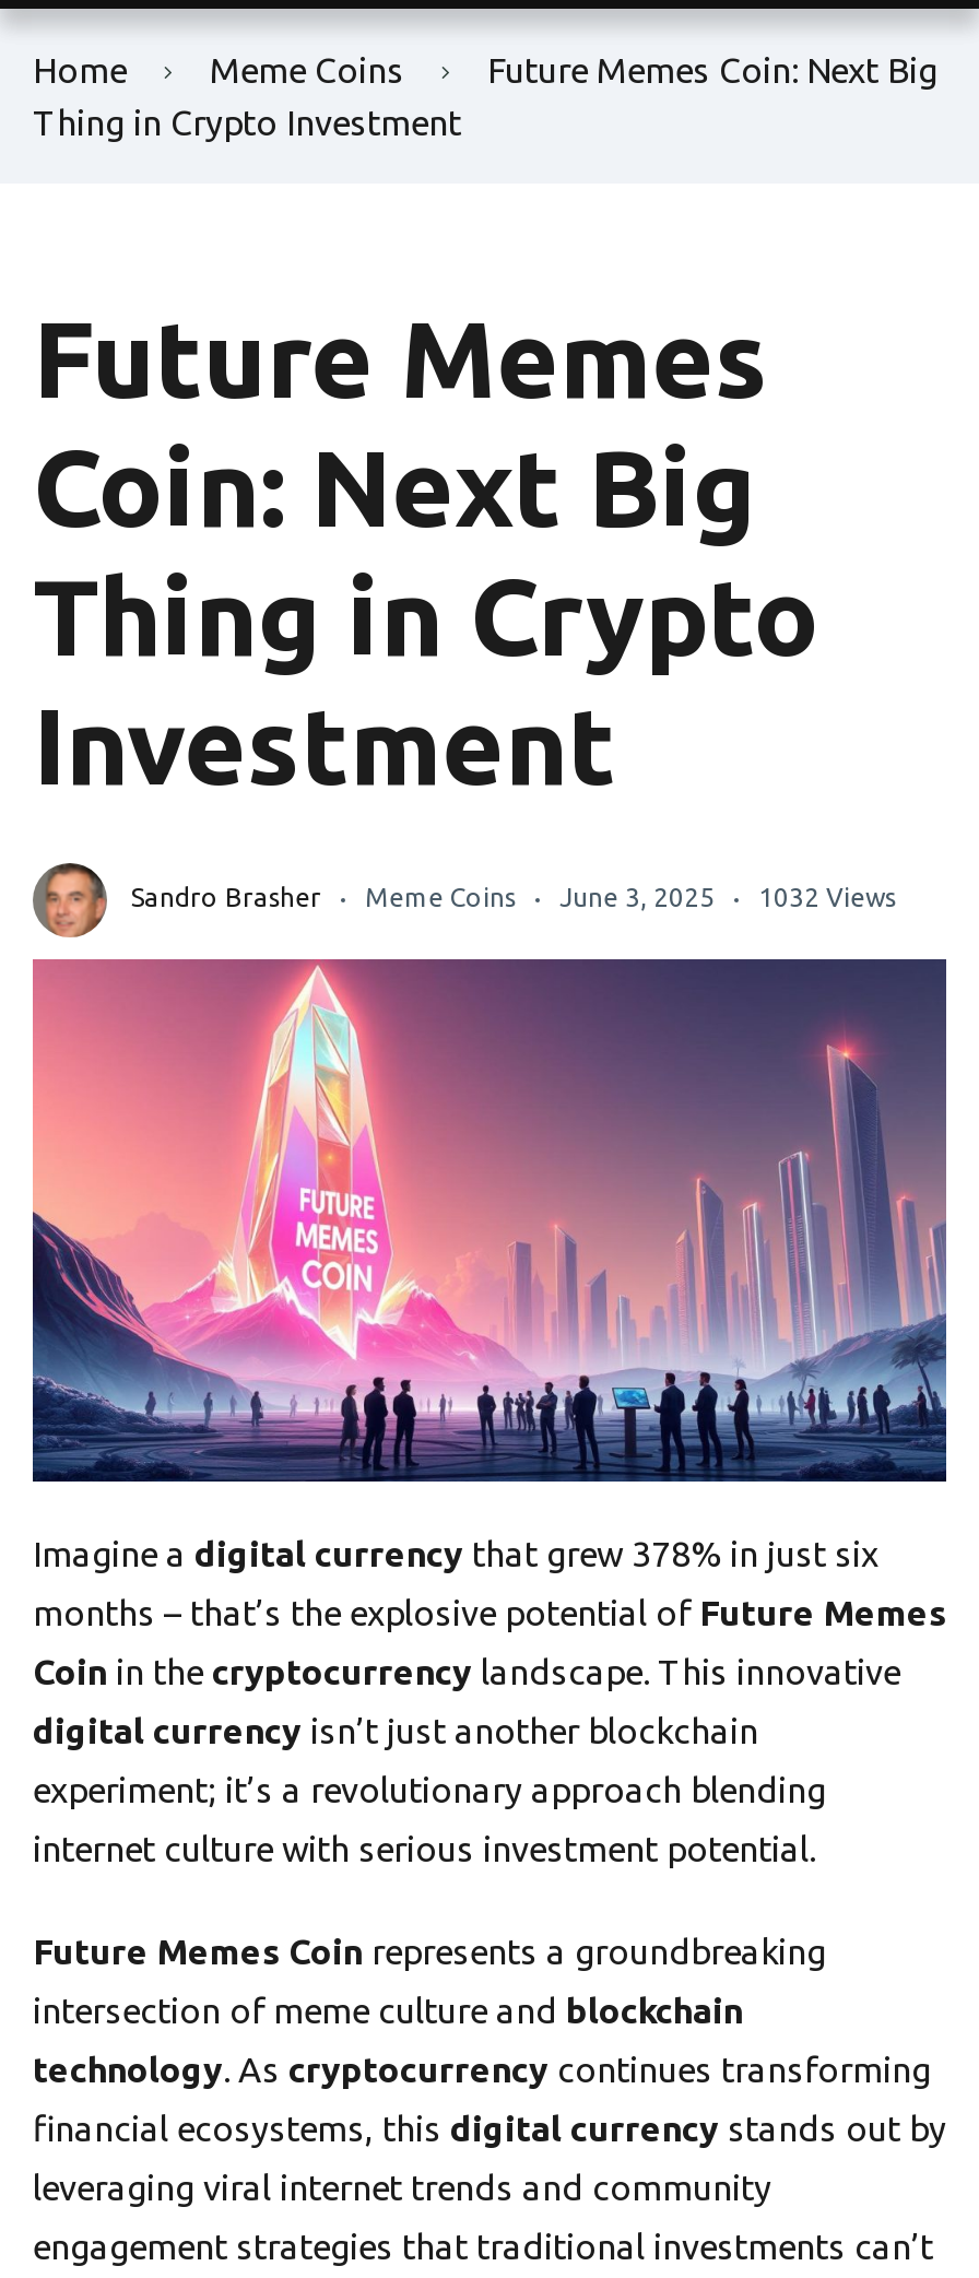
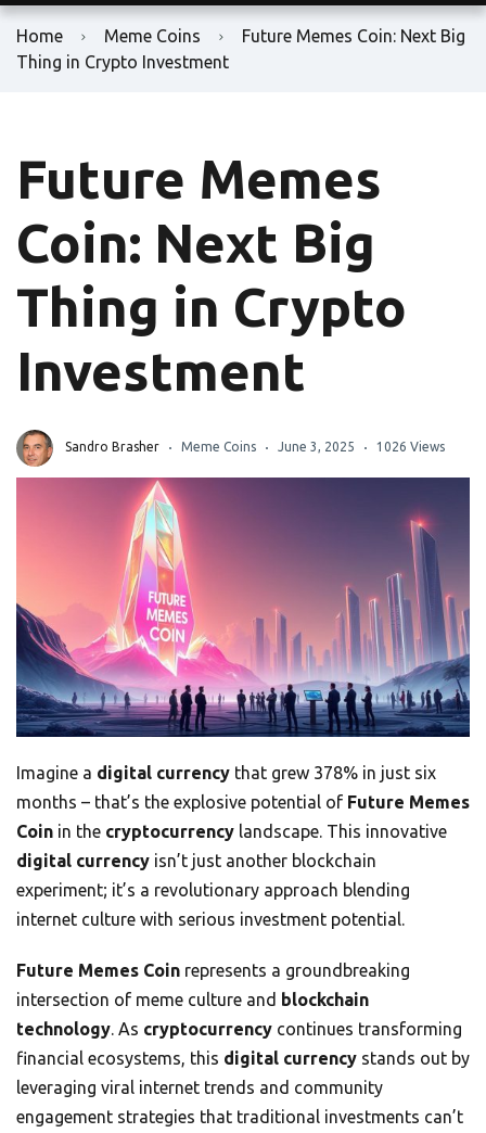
[131,883,896,911] Sandro Brasher Meme Coins June 3, 2025 1032 Views -> [65,440,445,454] Sandro Brasher Meme Coins June 3, 2025 1026 Views

